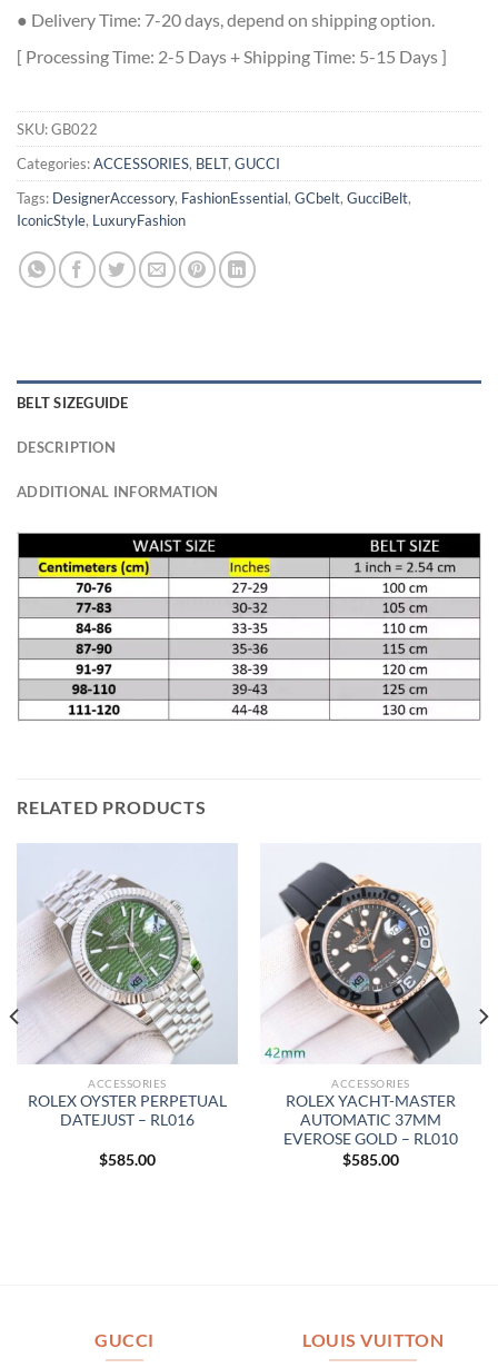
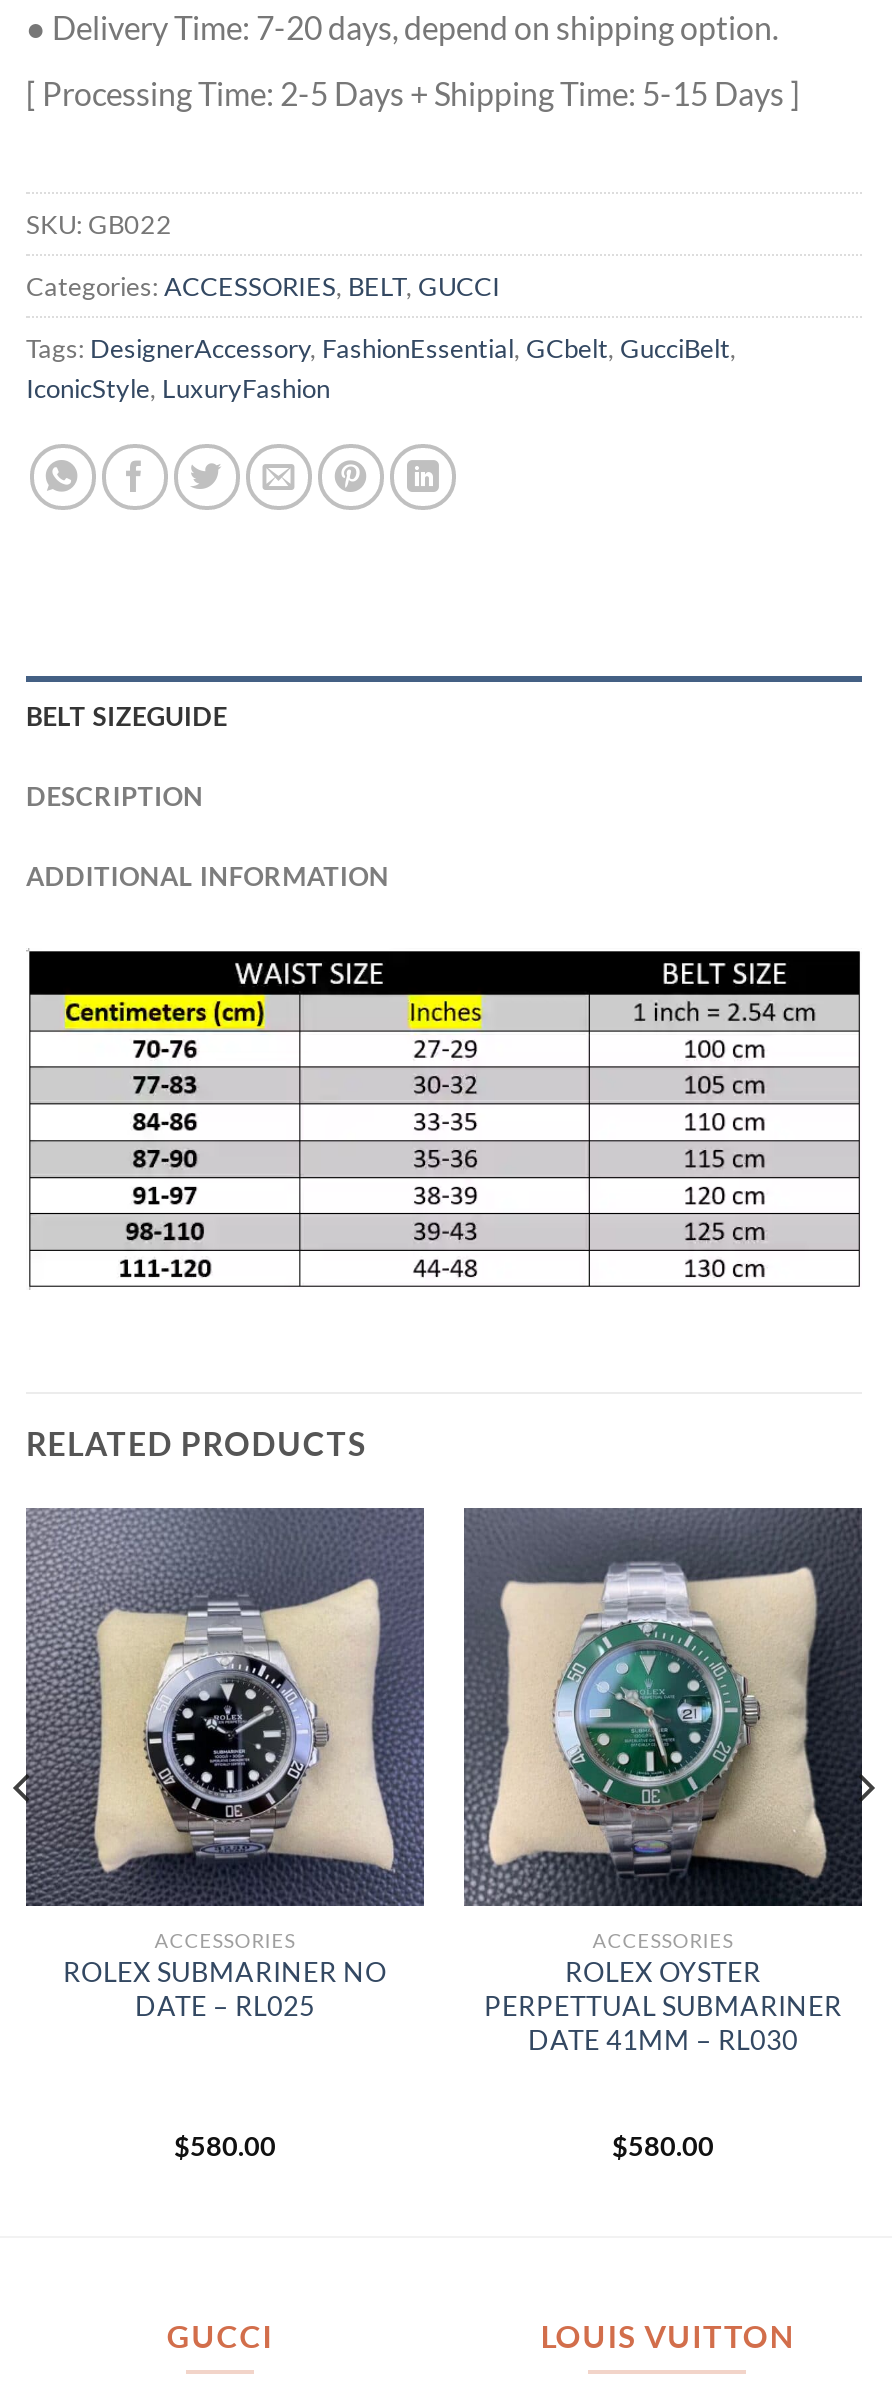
[9,844,238,1129] [image] | ROLEX OYSTER PERPETUAL | DATEJUST – RL016 -> [12,1508,426,2023] [image] | ROLEX SUBMARINER NO | DATE – RL025
[260,843,489,1169] [image] | ROLEX YACHT-MASTER | AUTOMATIC 37MM | EVEROSE GOLD – RL010 | $585.00 -> [462,1506,876,2162] [image] | ROLEX OYSTER | PERPETTUAL SUBMARINER | DATE 41MM – RL030 | $580.00
[99,1151,156,1169] $585.00 -> [174,2130,276,2162] $580.00

